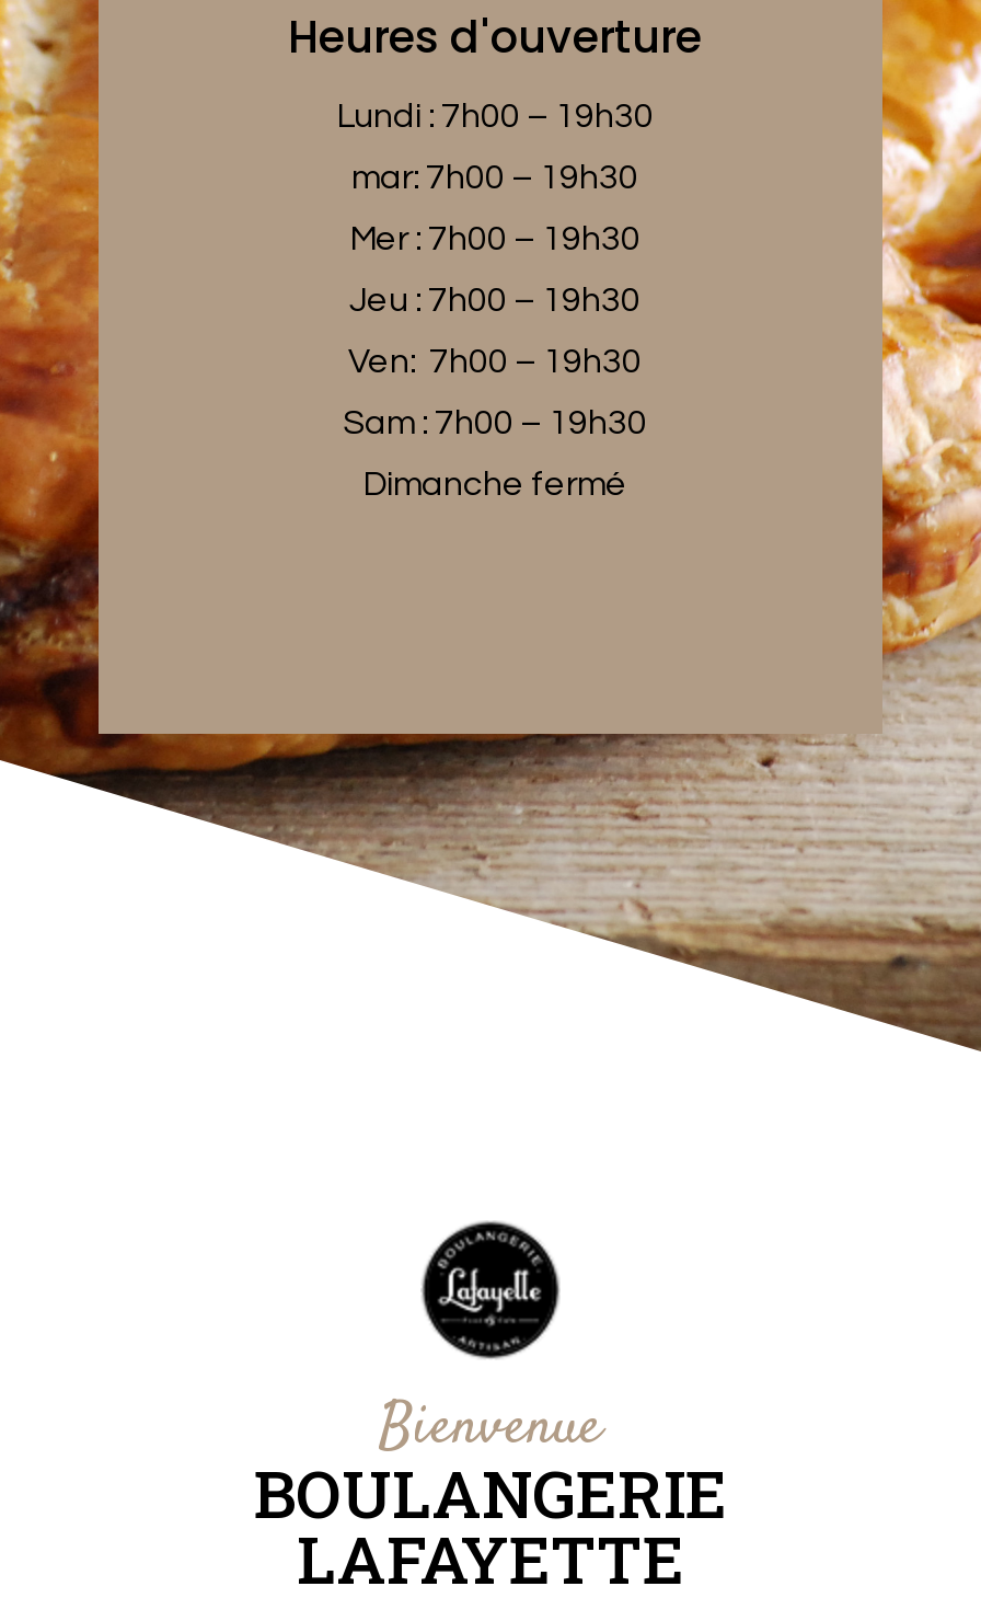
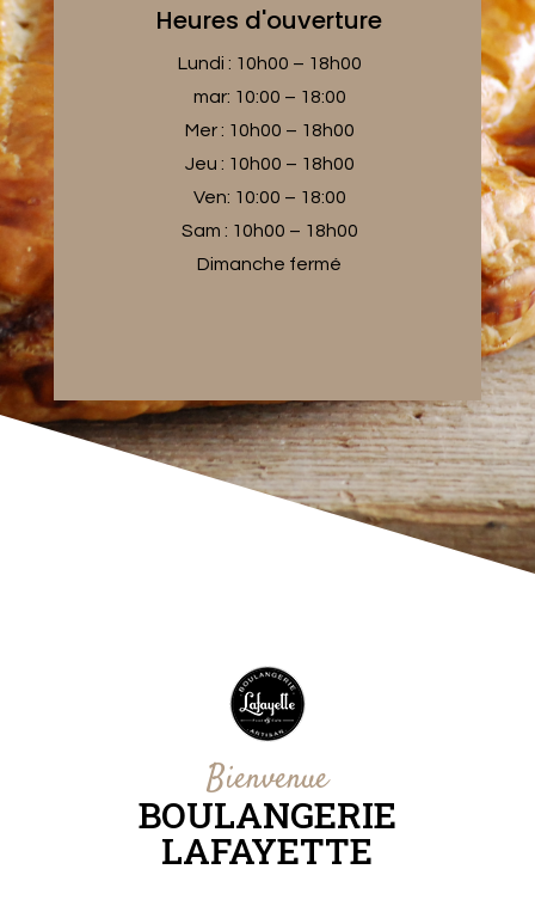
[336,99,654,134] Lundi : 7h00 – 19h30 -> [178,54,362,73] Lundi : 10h00 – 18h00
[351,161,638,196] mar: 7h00 – 19h30 -> [193,88,346,107] mar: 10:00 – 18:00
[349,222,640,257] Mer : 7h00 – 19h30 -> [185,121,355,140] Mer : 10h00 – 18h00
[349,283,640,318] Jeu : 7h00 – 19h30 -> [185,155,355,174] Jeu : 10h00 – 18h00
[348,345,642,380] Ven: 7h00 – 19h30 -> [193,188,346,207] Ven: 10:00 – 18:00
[343,406,647,441] Sam : 7h00 – 19h30 -> [182,221,358,241] Sam : 10h00 – 18h00

